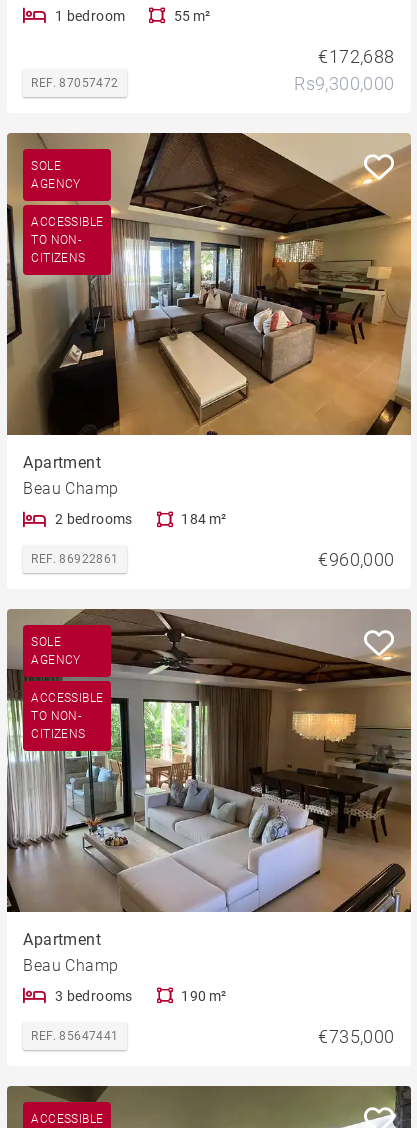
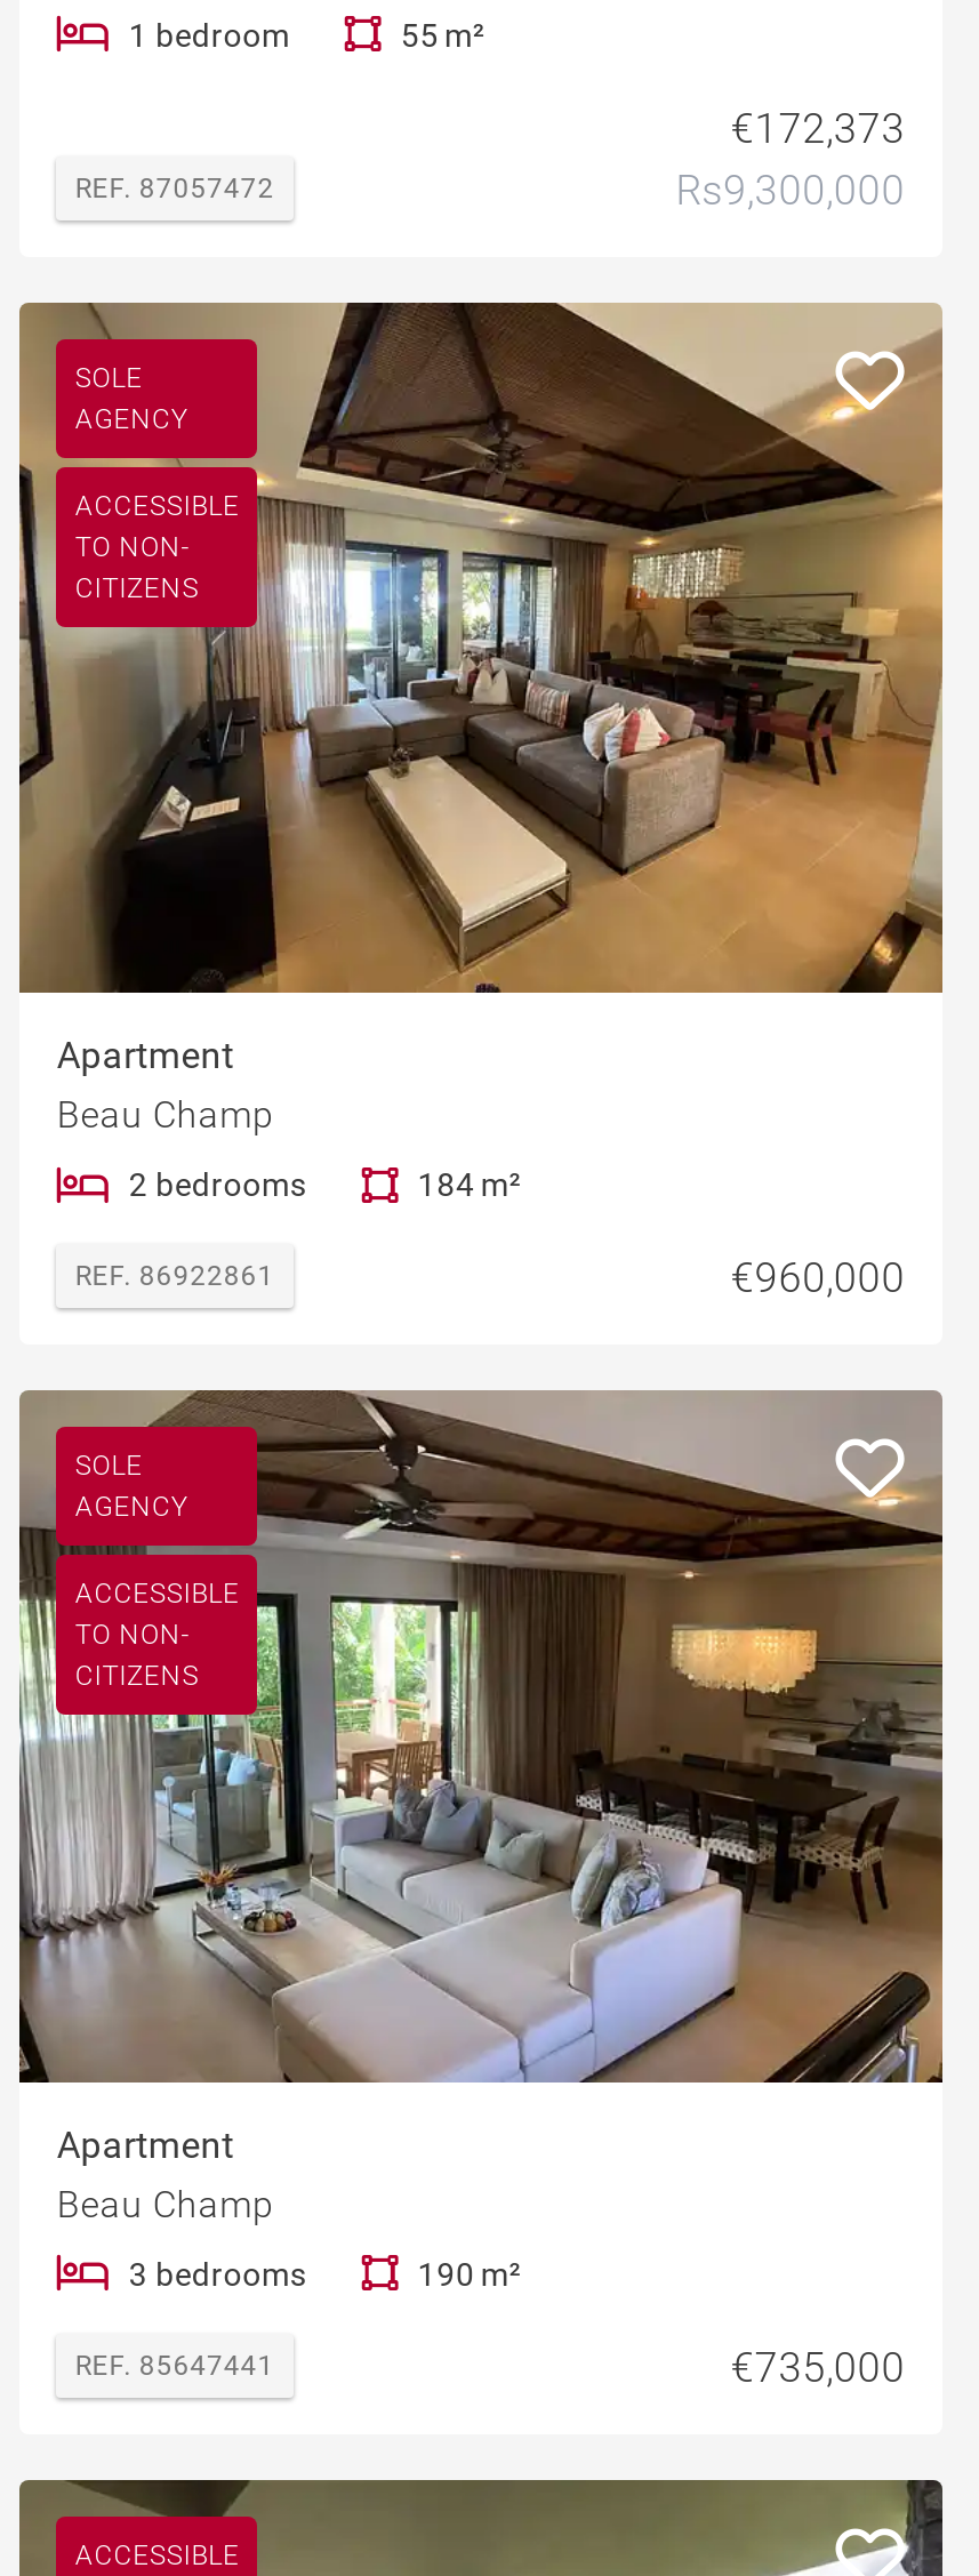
[318,46,395,67] €172,688 -> [731,103,905,151] €172,373

